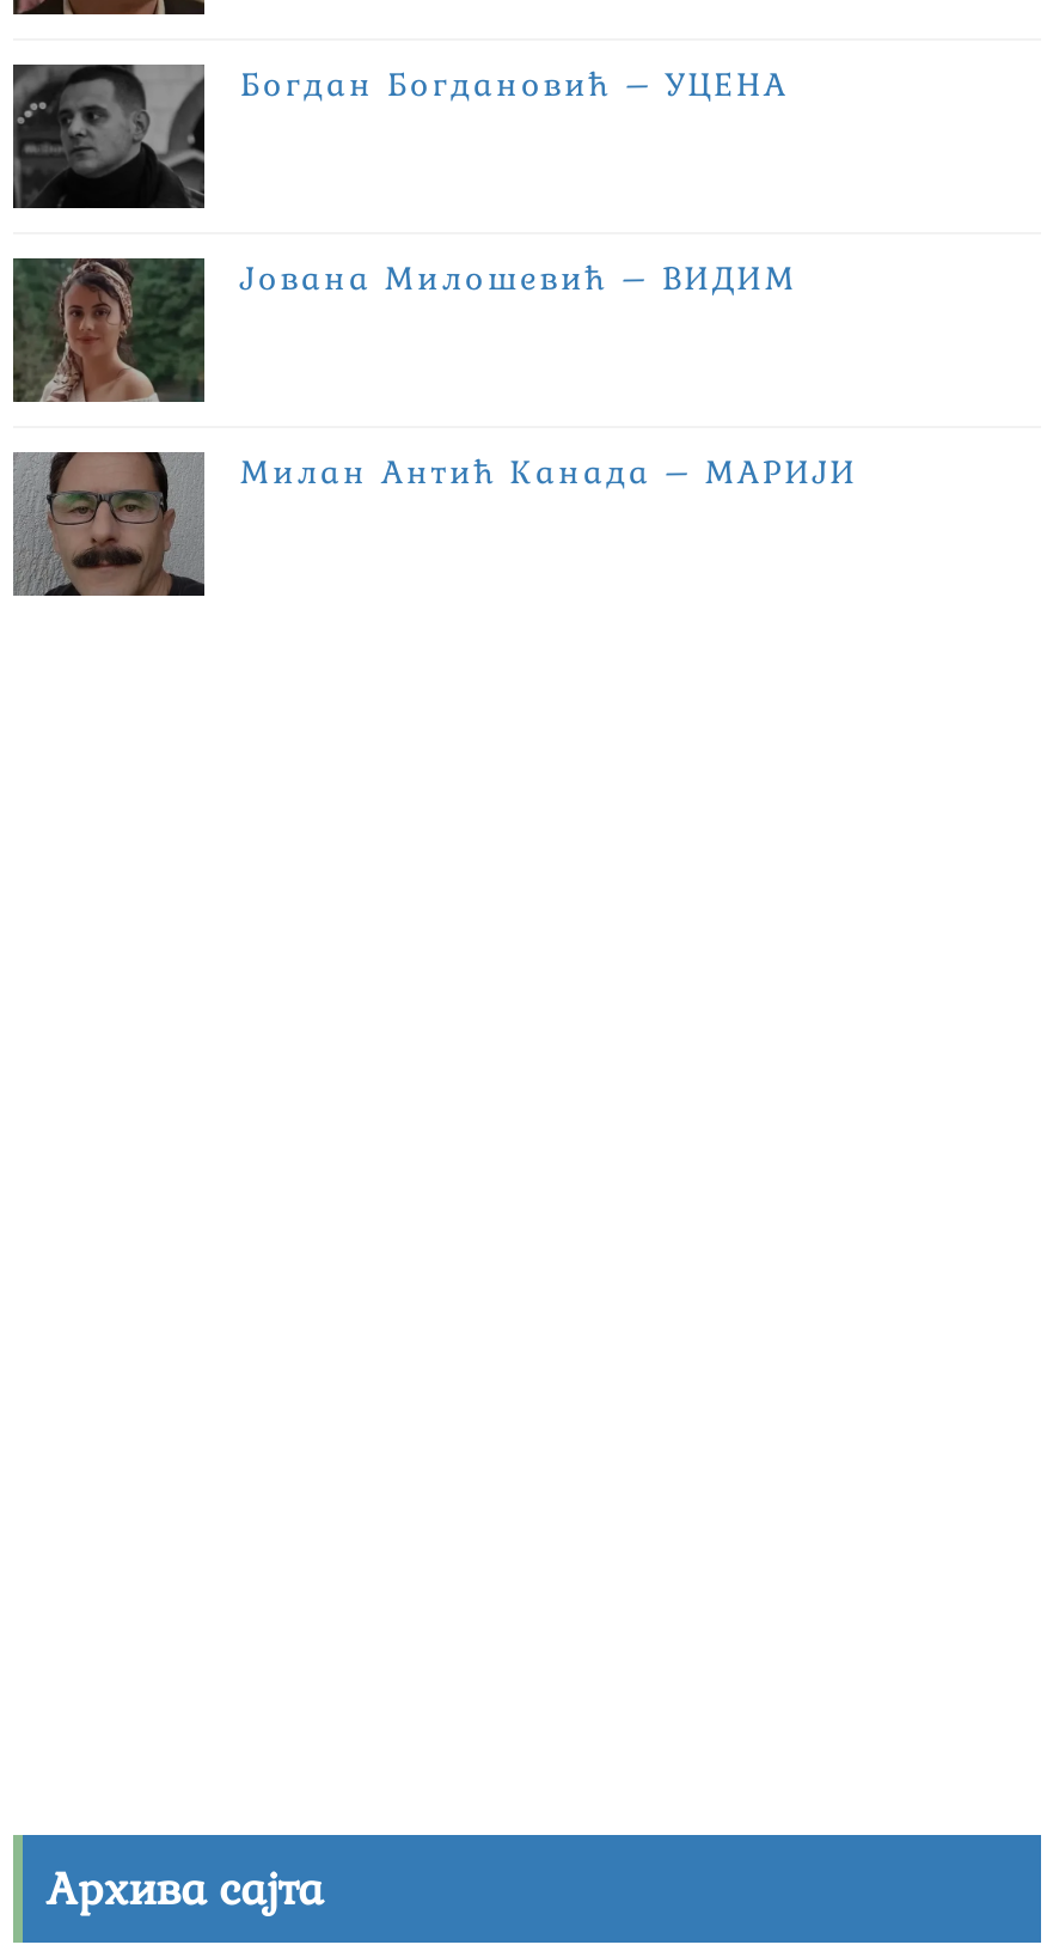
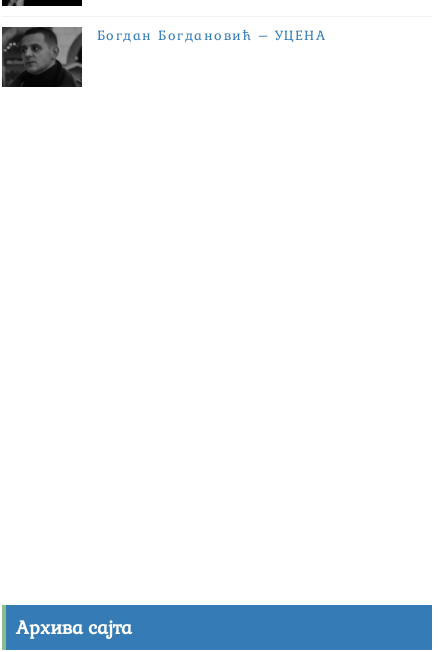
[11,256,797,404] [image] | Јована Милошевић – ВИДИМ -> none
[13,450,858,598] [image] | Милан Антић Канада – МАРИЈИ -> none

